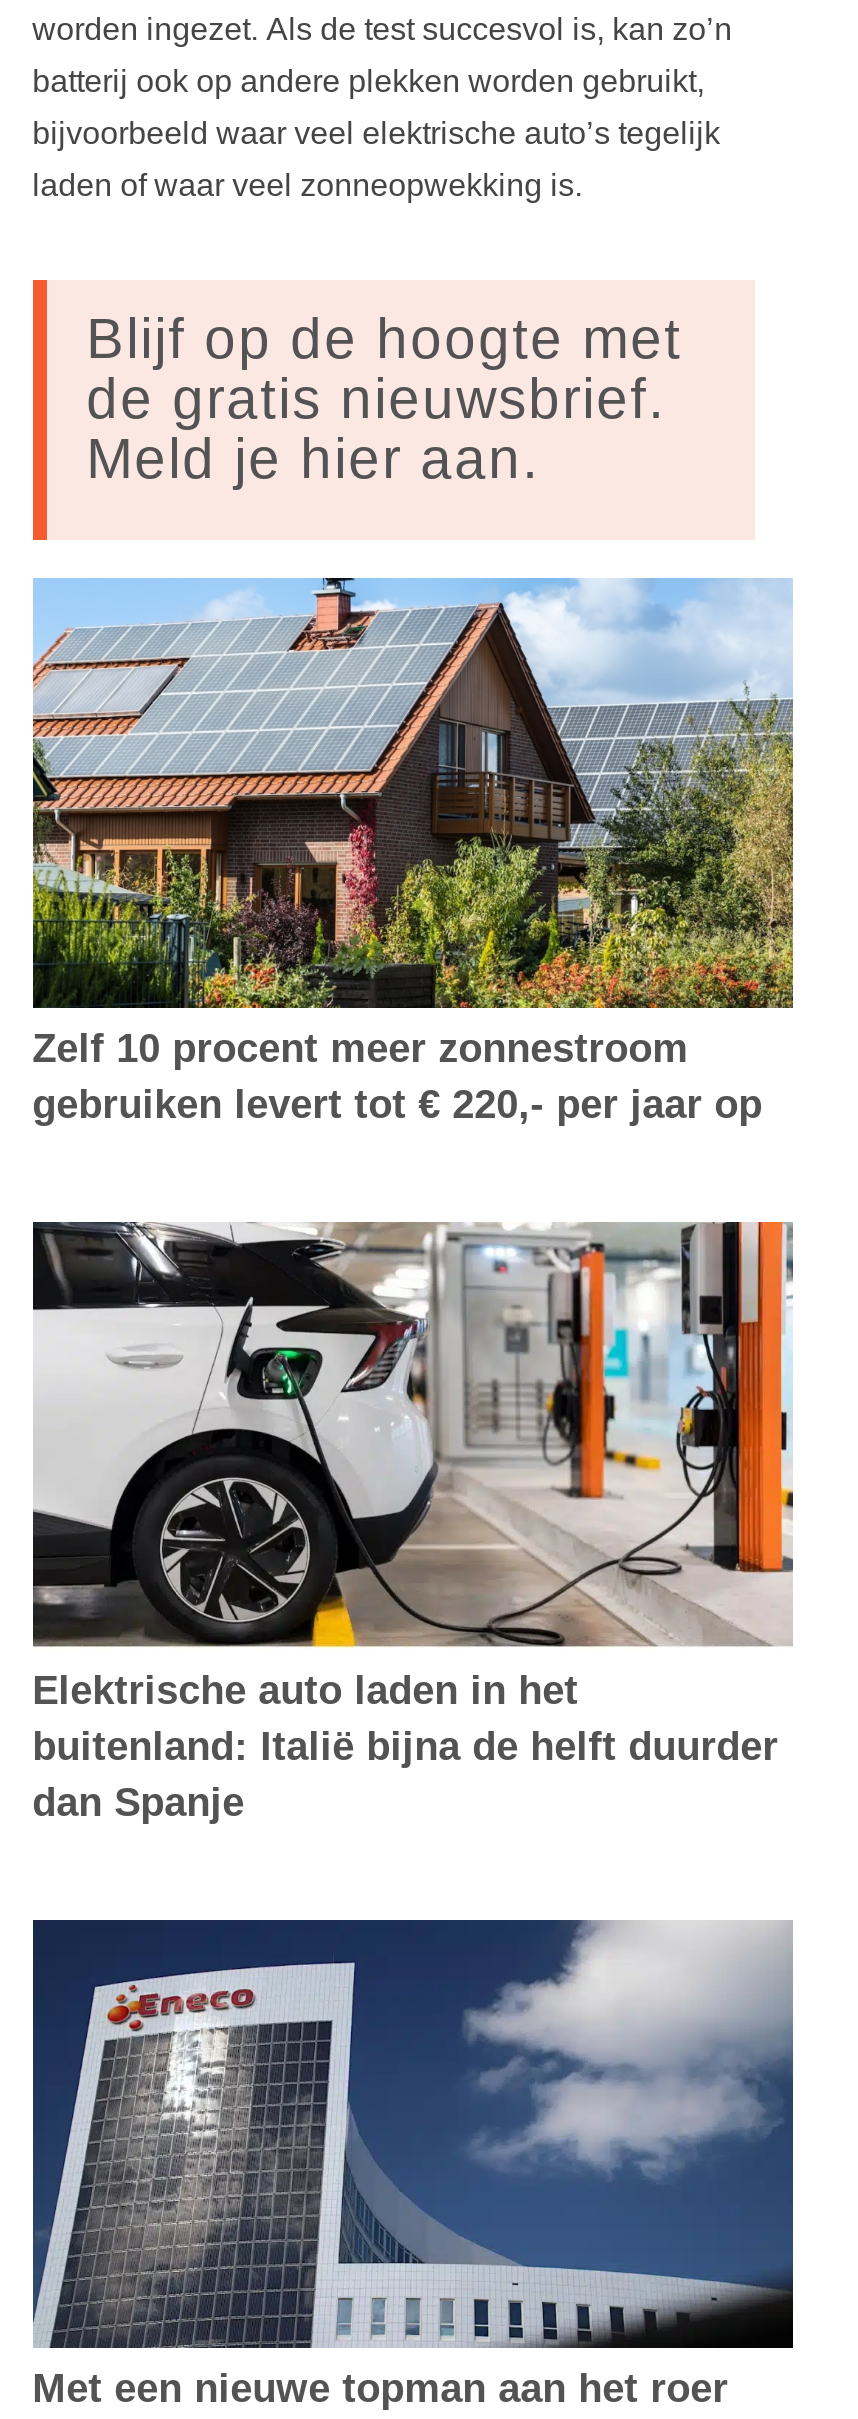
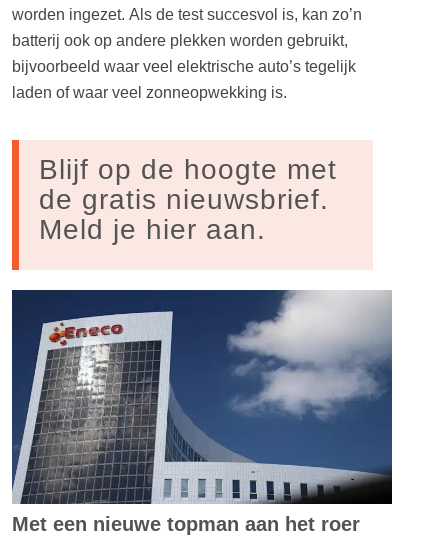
[31,576,795,1125] [image] | Zelf 10 procent meer zonnestroom | gebruiken levert tot € 220,- per jaar op -> none
[31,1220,795,1823] [image] | Elektrische auto laden in het | buitenland: Italië bijna de helft duurder | dan Spanje -> none

